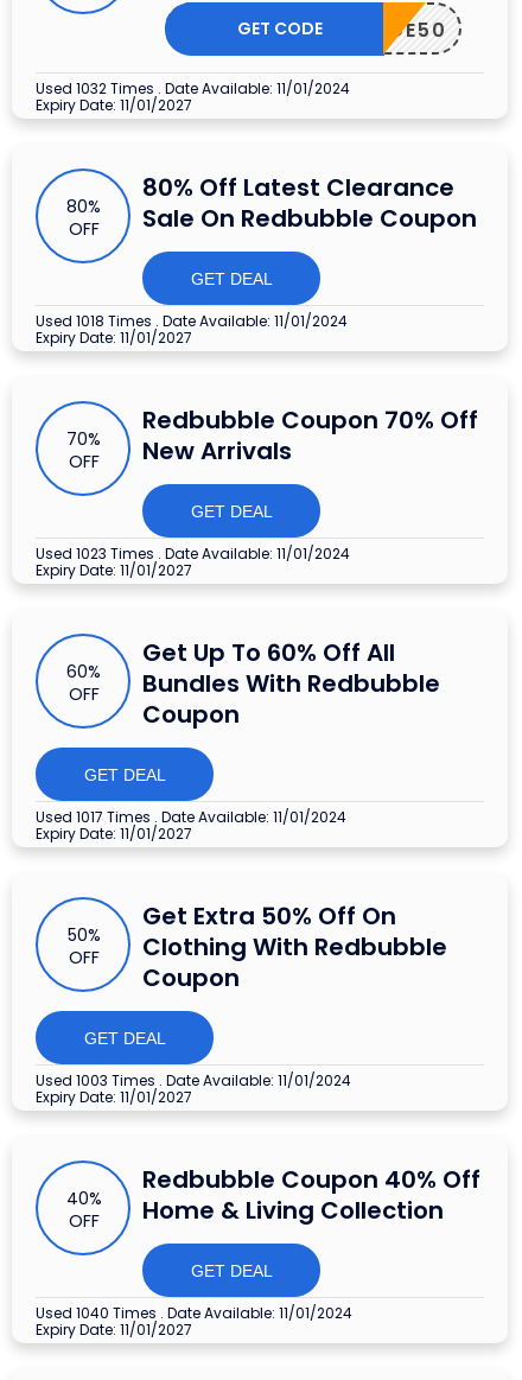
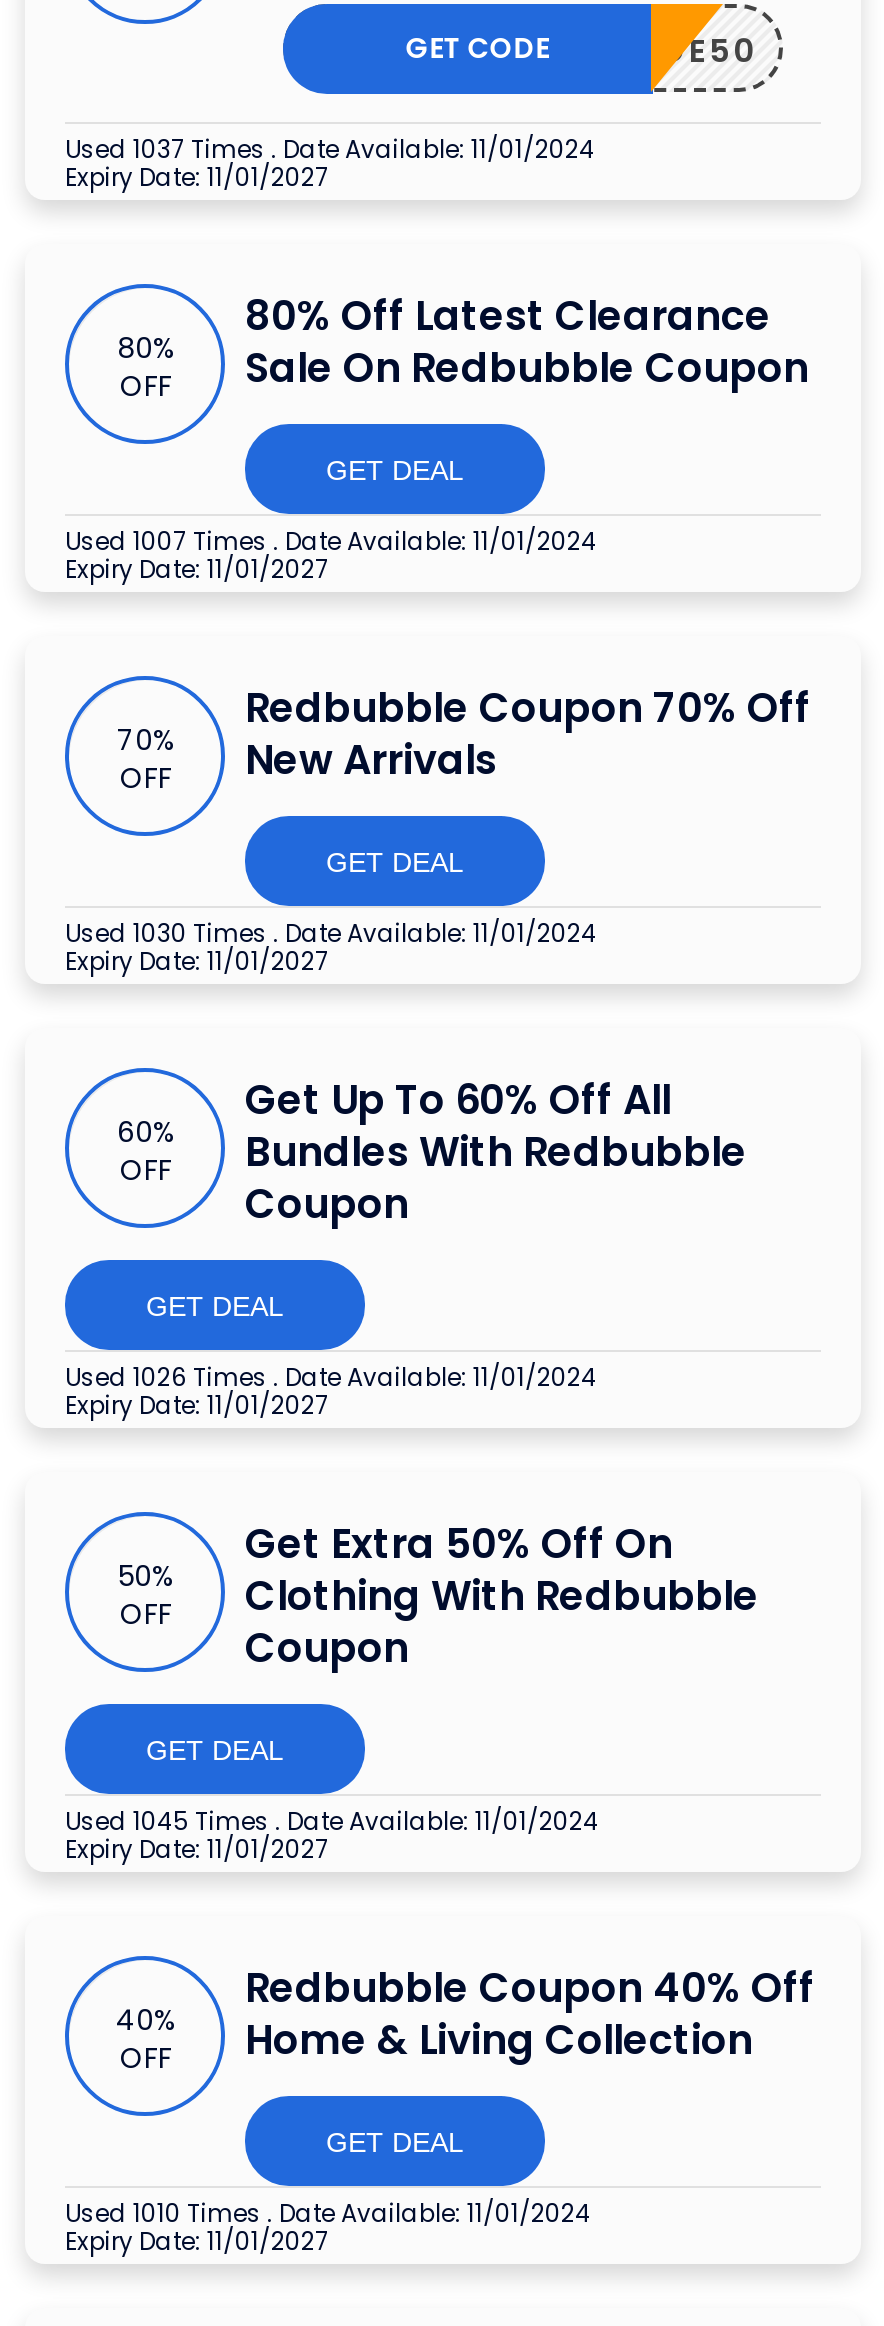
[36,79,350,99] Used 1032 Times. Date Available: 11/01/2024 -> [65,133,595,167] Used 1037 Times. Date Available: 11/01/2024
[36,311,348,332] Used 1018 Times. Date Available: 11/01/2024 -> [65,525,597,559] Used 1007 Times. Date Available: 11/01/2024
[36,544,350,564] Used 1023 Times. Date Available: 11/01/2024 -> [65,917,597,951] Used 1030 Times. Date Available: 11/01/2024
[36,807,346,828] Used 1017 Times. Date Available: 11/01/2024 -> [65,1361,597,1395] Used 1026 Times. Date Available: 11/01/2024
[36,1071,351,1091] Used 1003 Times. Date Available: 11/01/2024 -> [65,1805,599,1839] Used 1045 Times. Date Available: 11/01/2024
[36,1303,352,1324] Used 1040 Times. Date Available: 11/01/2024 -> [65,2197,591,2231] Used 1010 Times. Date Available: 11/01/2024

